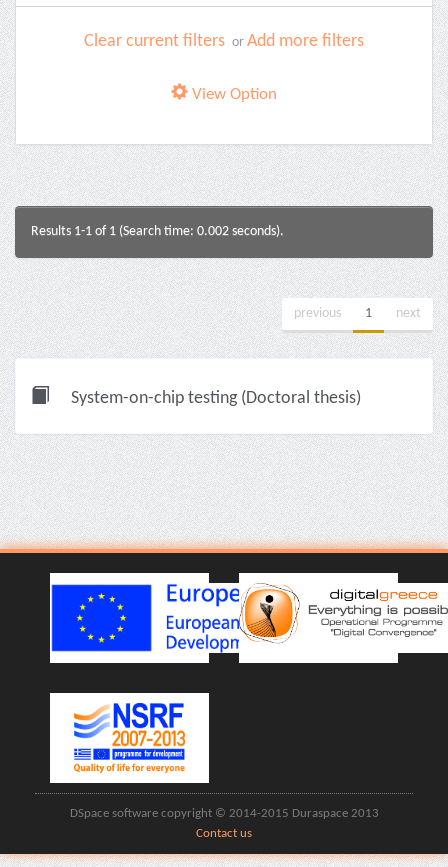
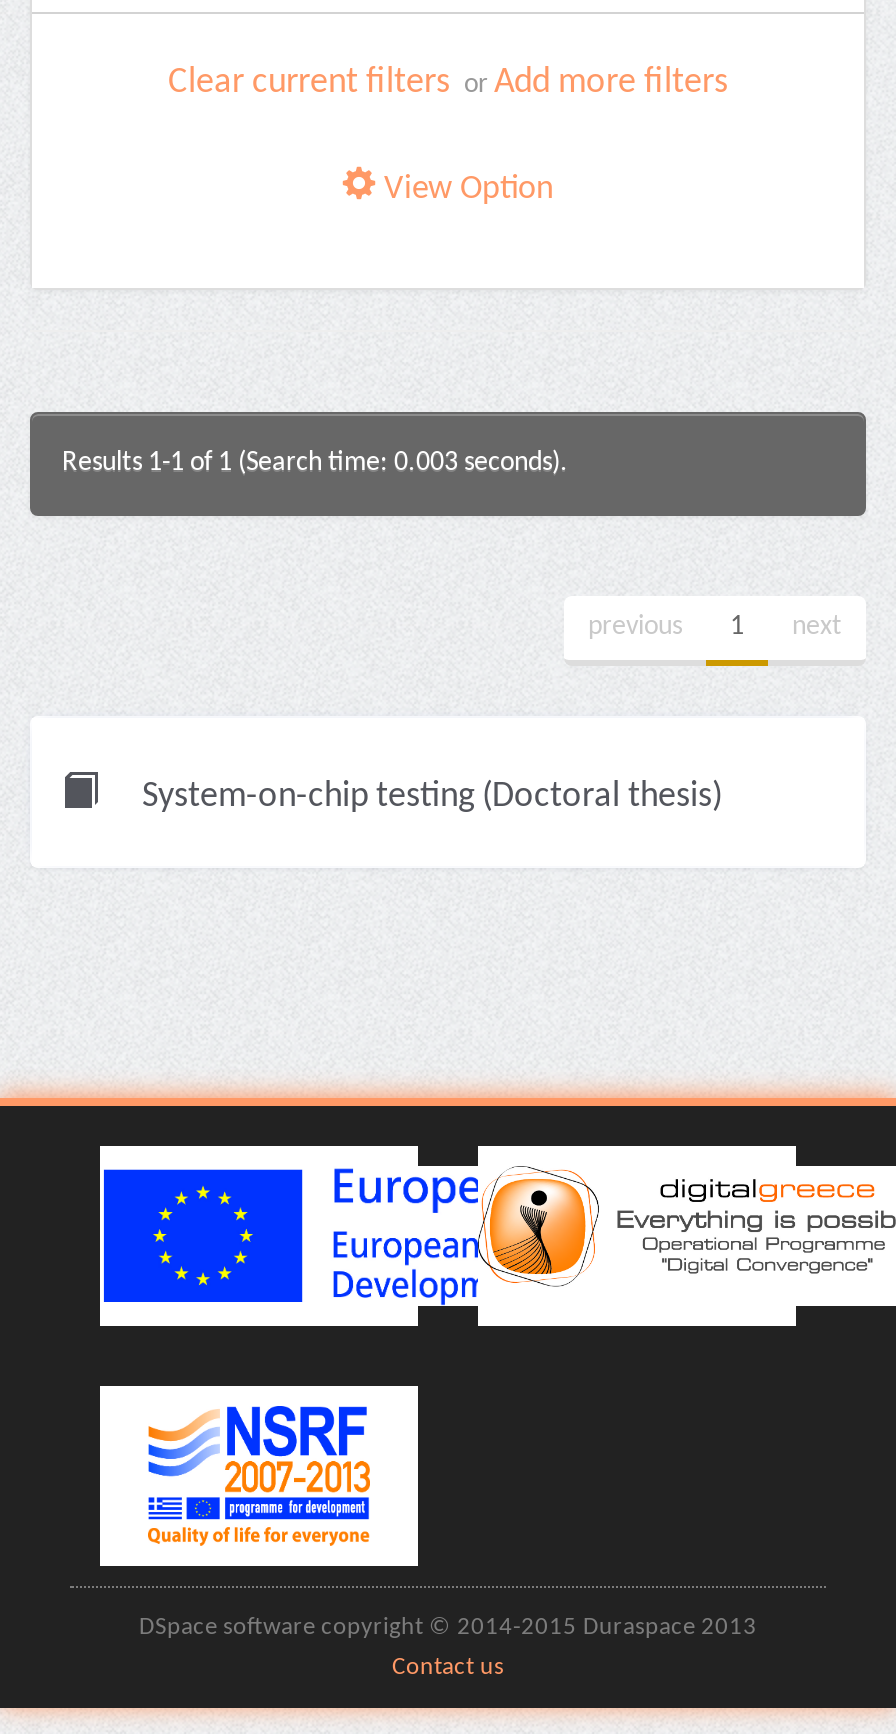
[31,224,284,239] Results 1-1 of 1 (Search time: 0.002 seconds). -> [62,448,568,478] Results 1-1 of 1 (Search time: 0.003 seconds).

